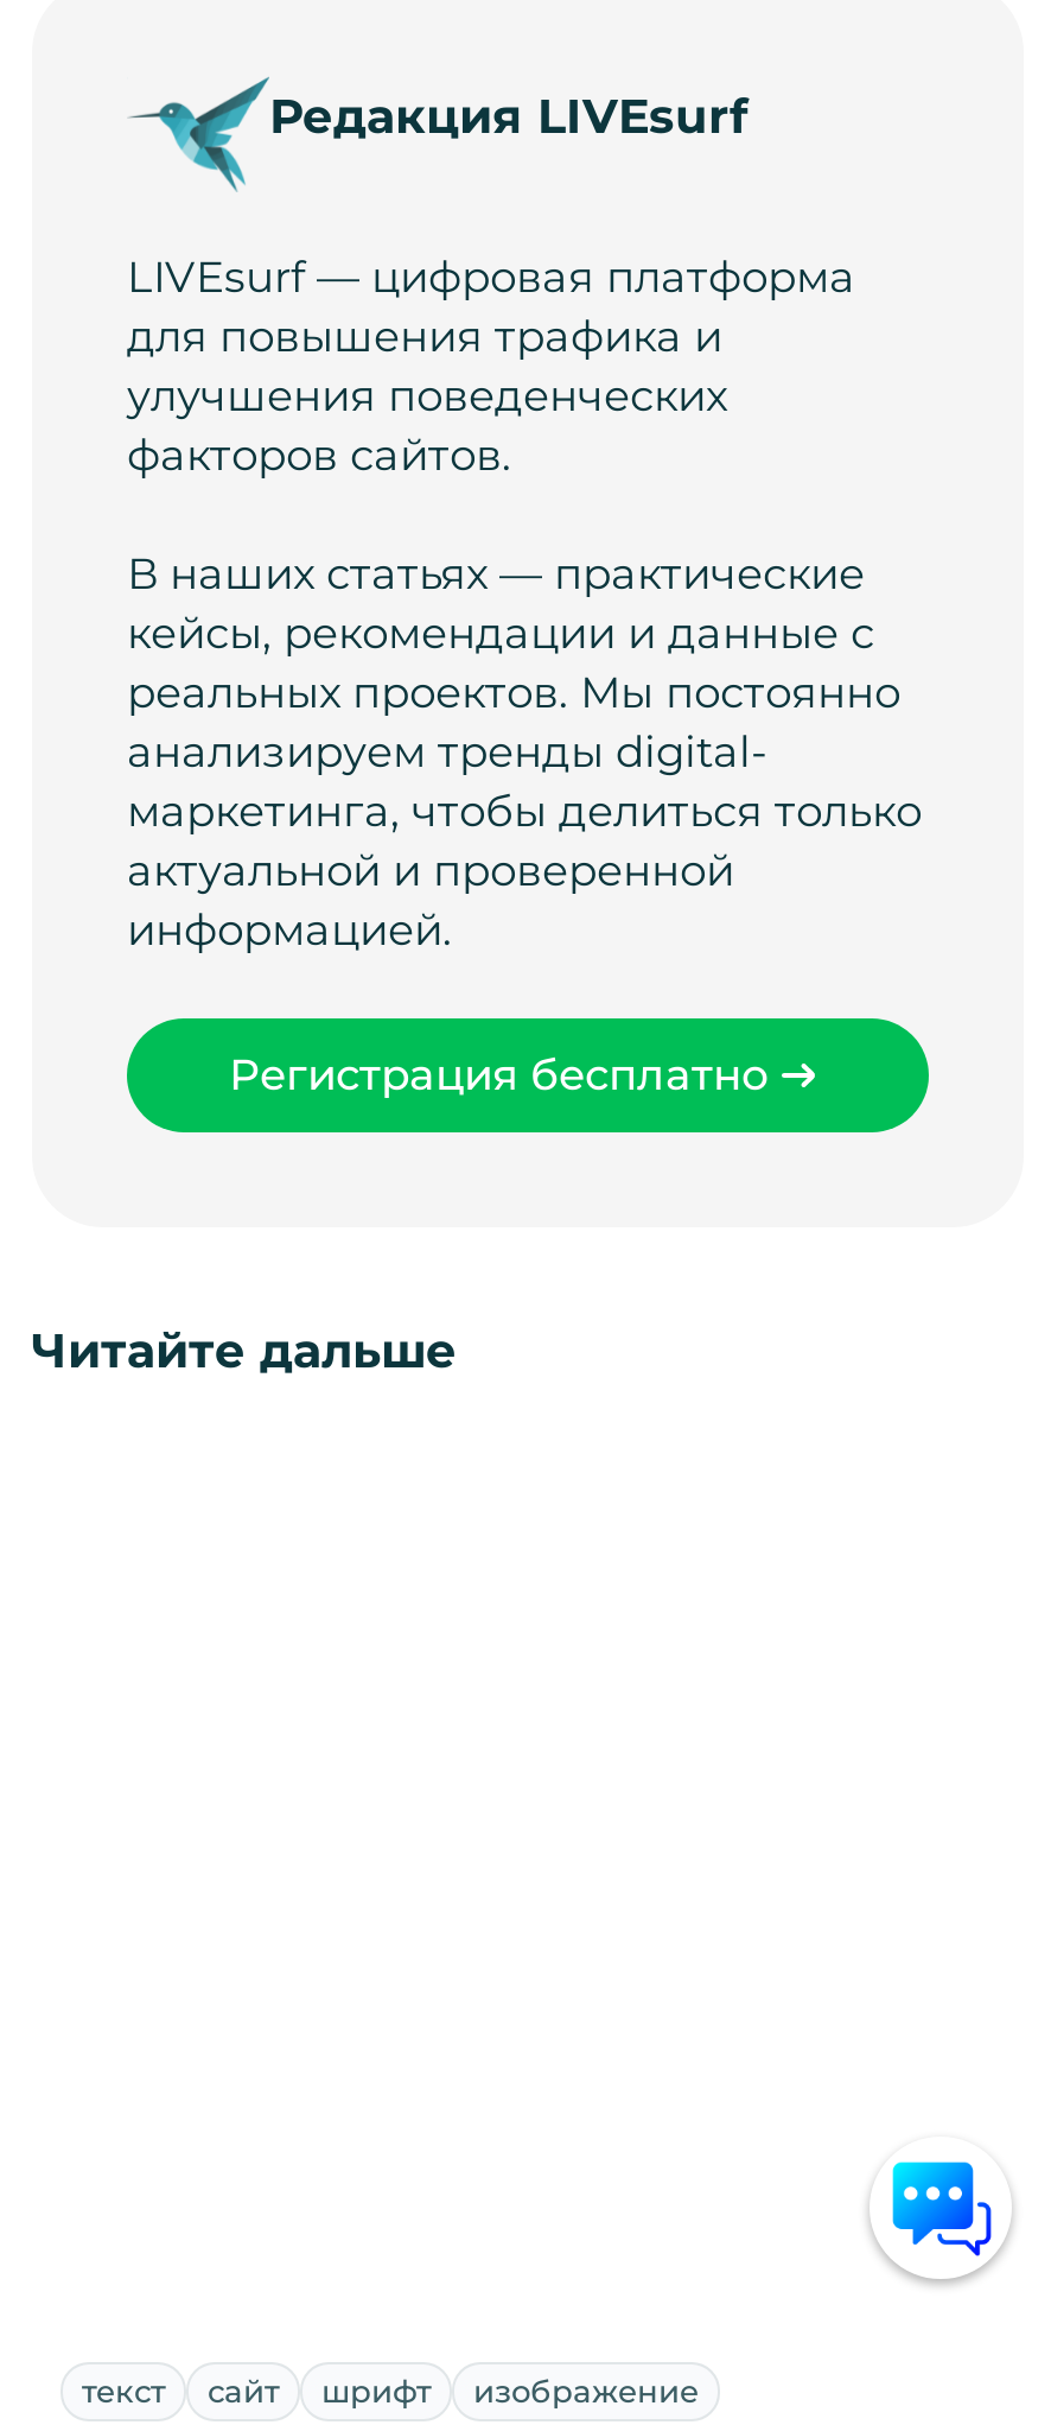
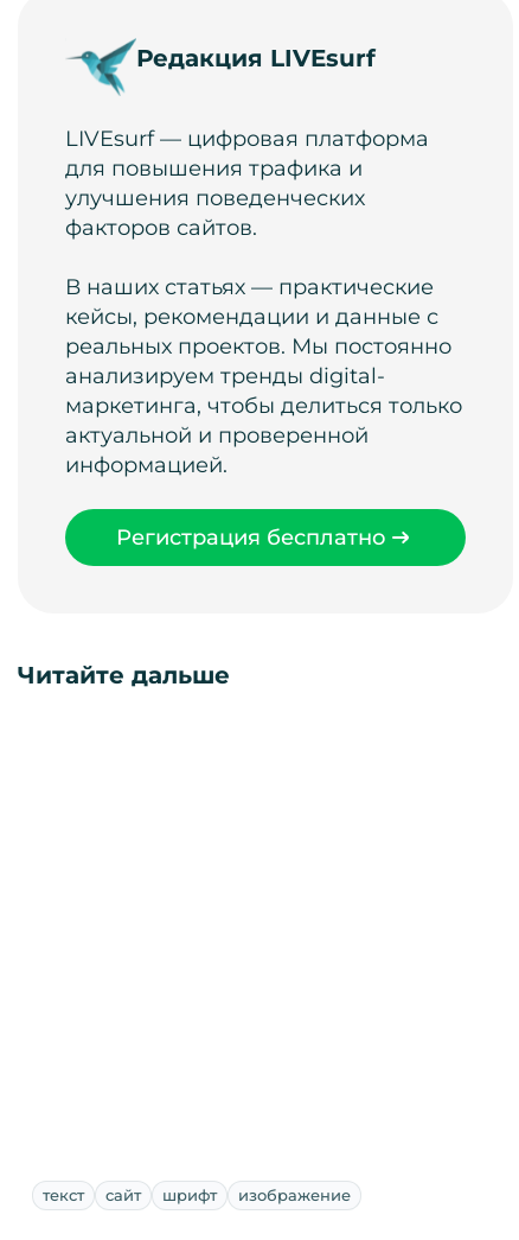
[884,2160,995,2284] [image] -> none

